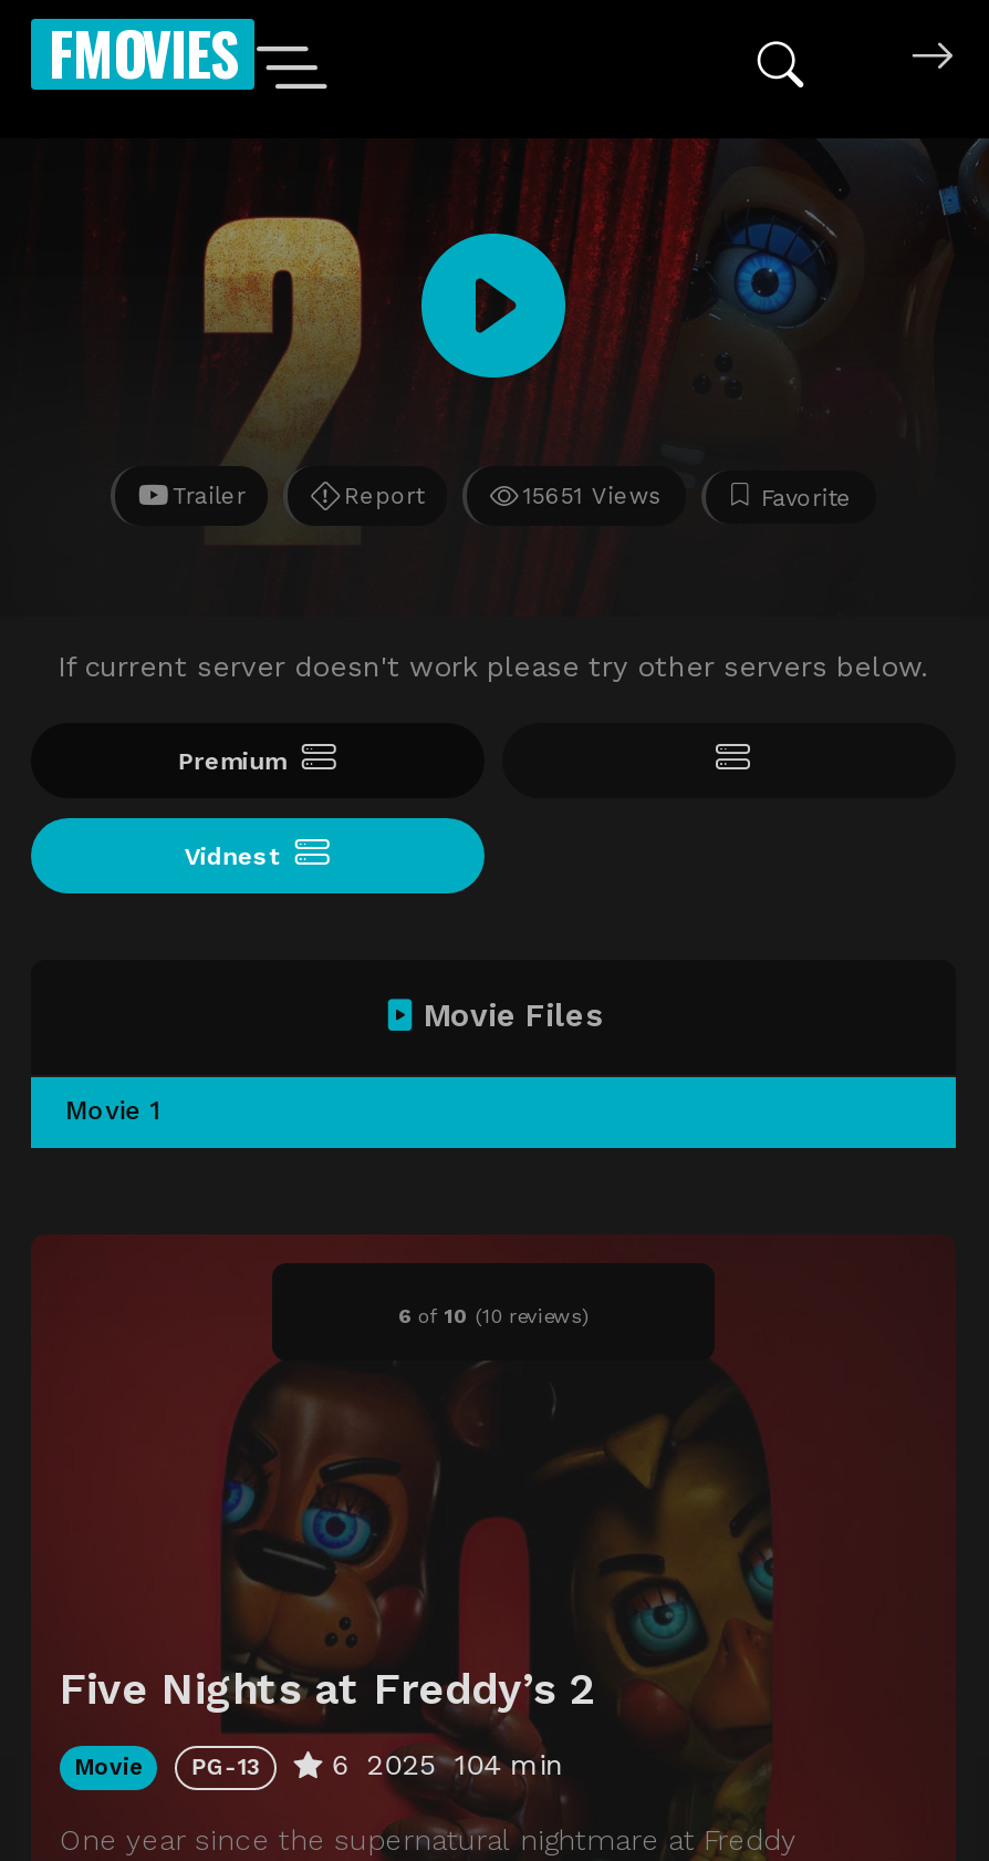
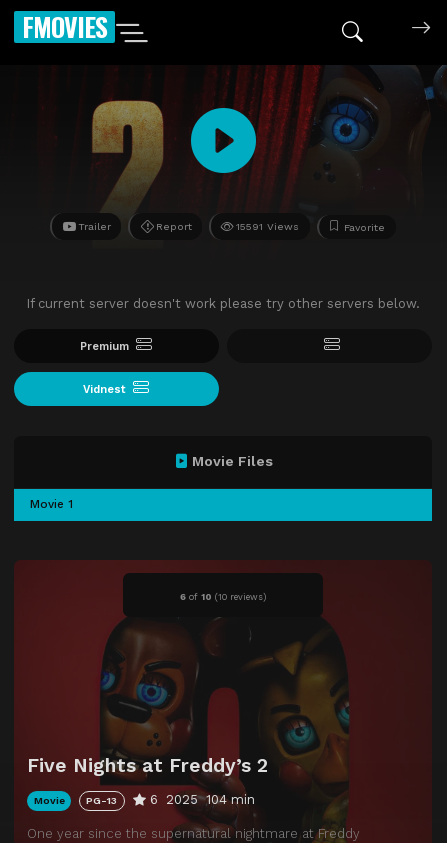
[523,482,662,511] 15651 Views -> [236,220,299,233] 15591 Views

